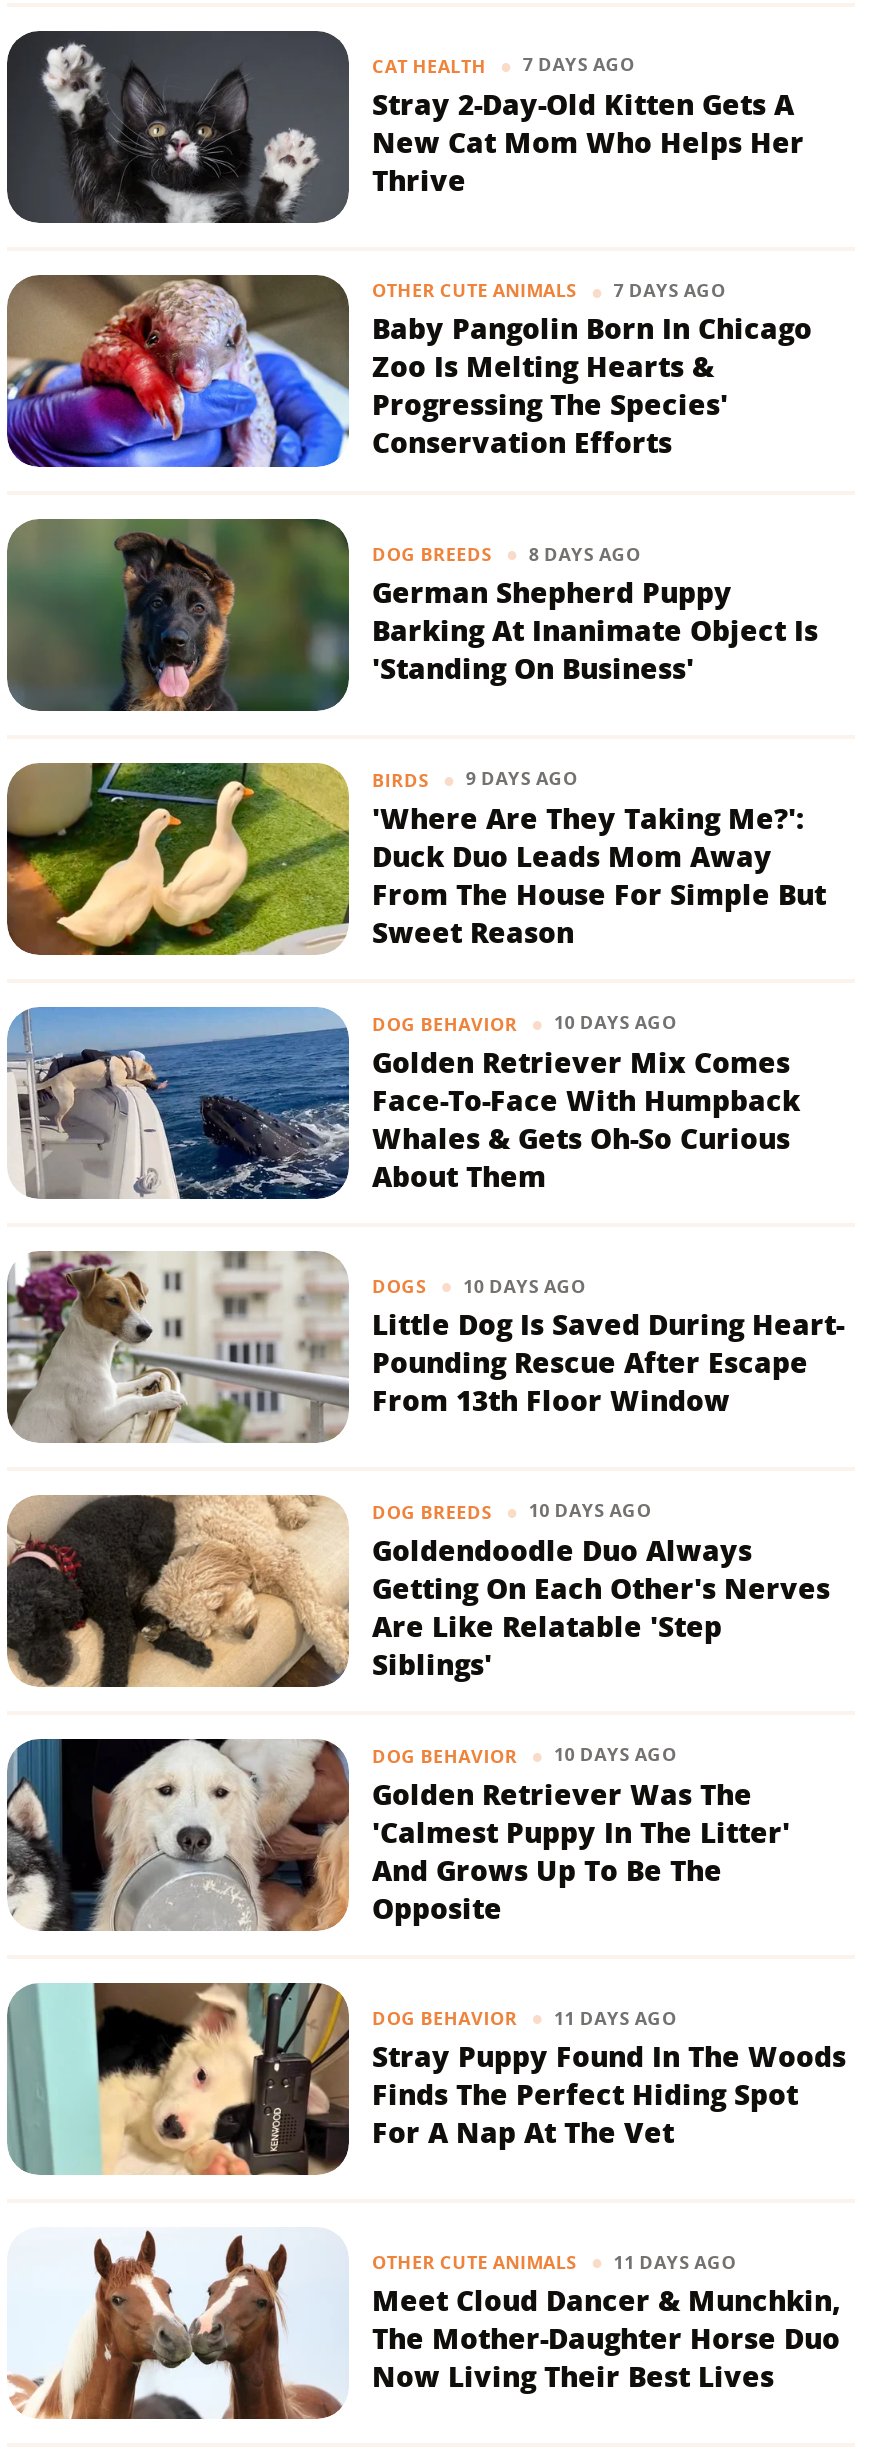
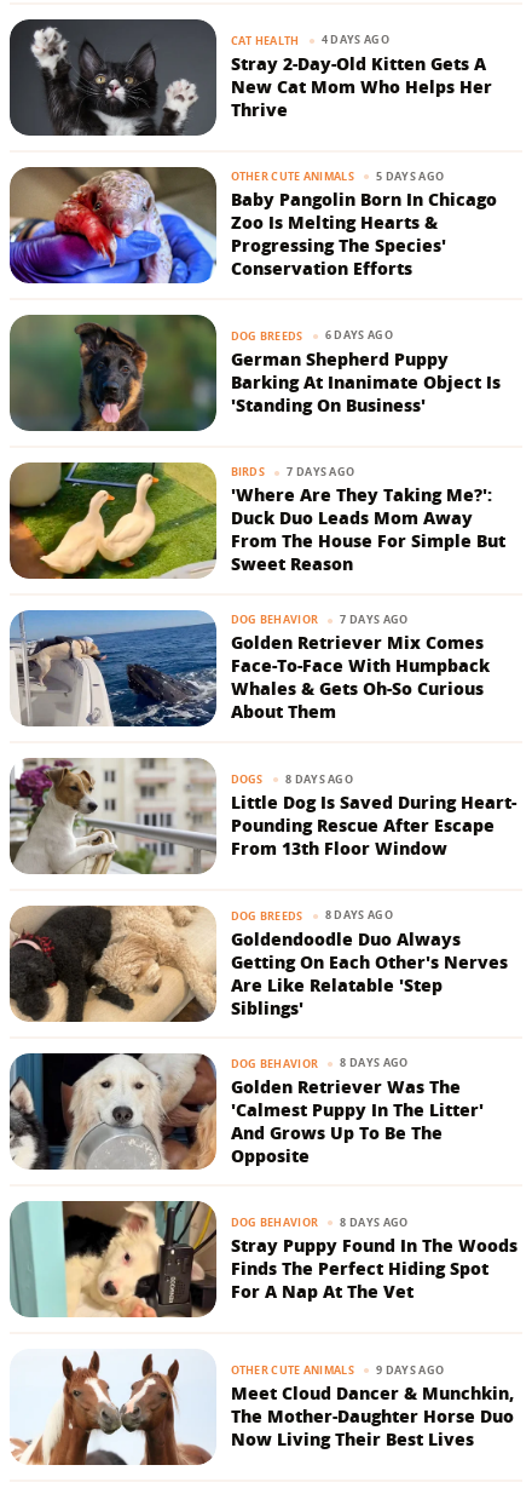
[372,52,635,79] CAT HEALTH 7 DAYS AGO -> [230,32,389,48] CAT HEALTH 4 DAYS AGO
[372,277,726,304] OTHER CUTE ANIMALS 7 DAYS AGO -> [230,168,444,185] OTHER CUTE ANIMALS 5 DAYS AGO
[372,540,641,567] DOG BREEDS 8 DAYS AGO -> [230,327,393,344] DOG BREEDS 6 DAYS AGO
[372,765,578,792] BIRDS 9 DAYS AGO -> [230,464,355,480] BIRDS 7 DAYS AGO
[372,1009,677,1036] DOG BEHAVIOR 10 DAYS AGO -> [230,611,408,628] DOG BEHAVIOR 7 DAYS AGO
[372,1272,586,1299] DOGS 10 DAYS AGO -> [230,771,353,787] DOGS 8 DAYS AGO
[372,1497,651,1524] DOG BREEDS 10 DAYS AGO -> [230,907,393,923] DOG BREEDS 8 DAYS AGO
[372,1741,677,1768] DOG BEHAVIOR 10 DAYS AGO -> [230,1055,408,1071] DOG BEHAVIOR 8 DAYS AGO
[372,2004,677,2031] DOG BEHAVIOR 11 DAYS AGO -> [230,1214,408,1230] DOG BEHAVIOR 8 DAYS AGO
[372,2248,736,2275] OTHER CUTE ANIMALS 11 DAYS AGO -> [230,1362,444,1378] OTHER CUTE ANIMALS 9 DAYS AGO

